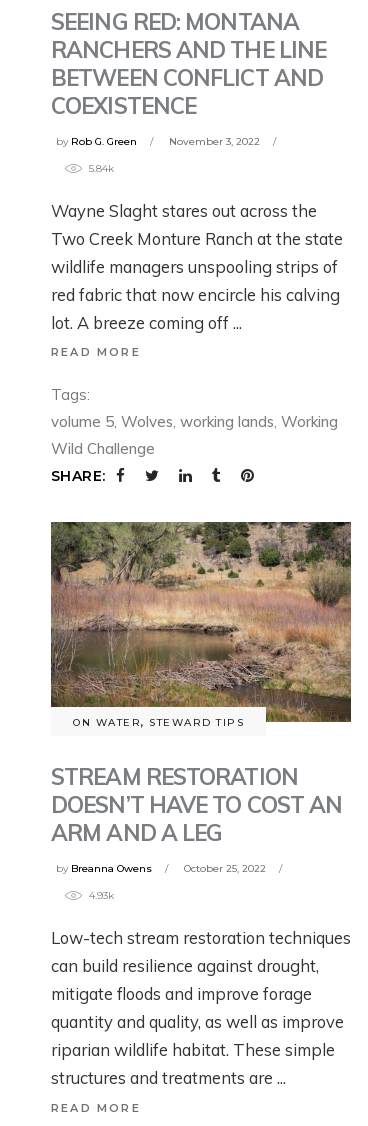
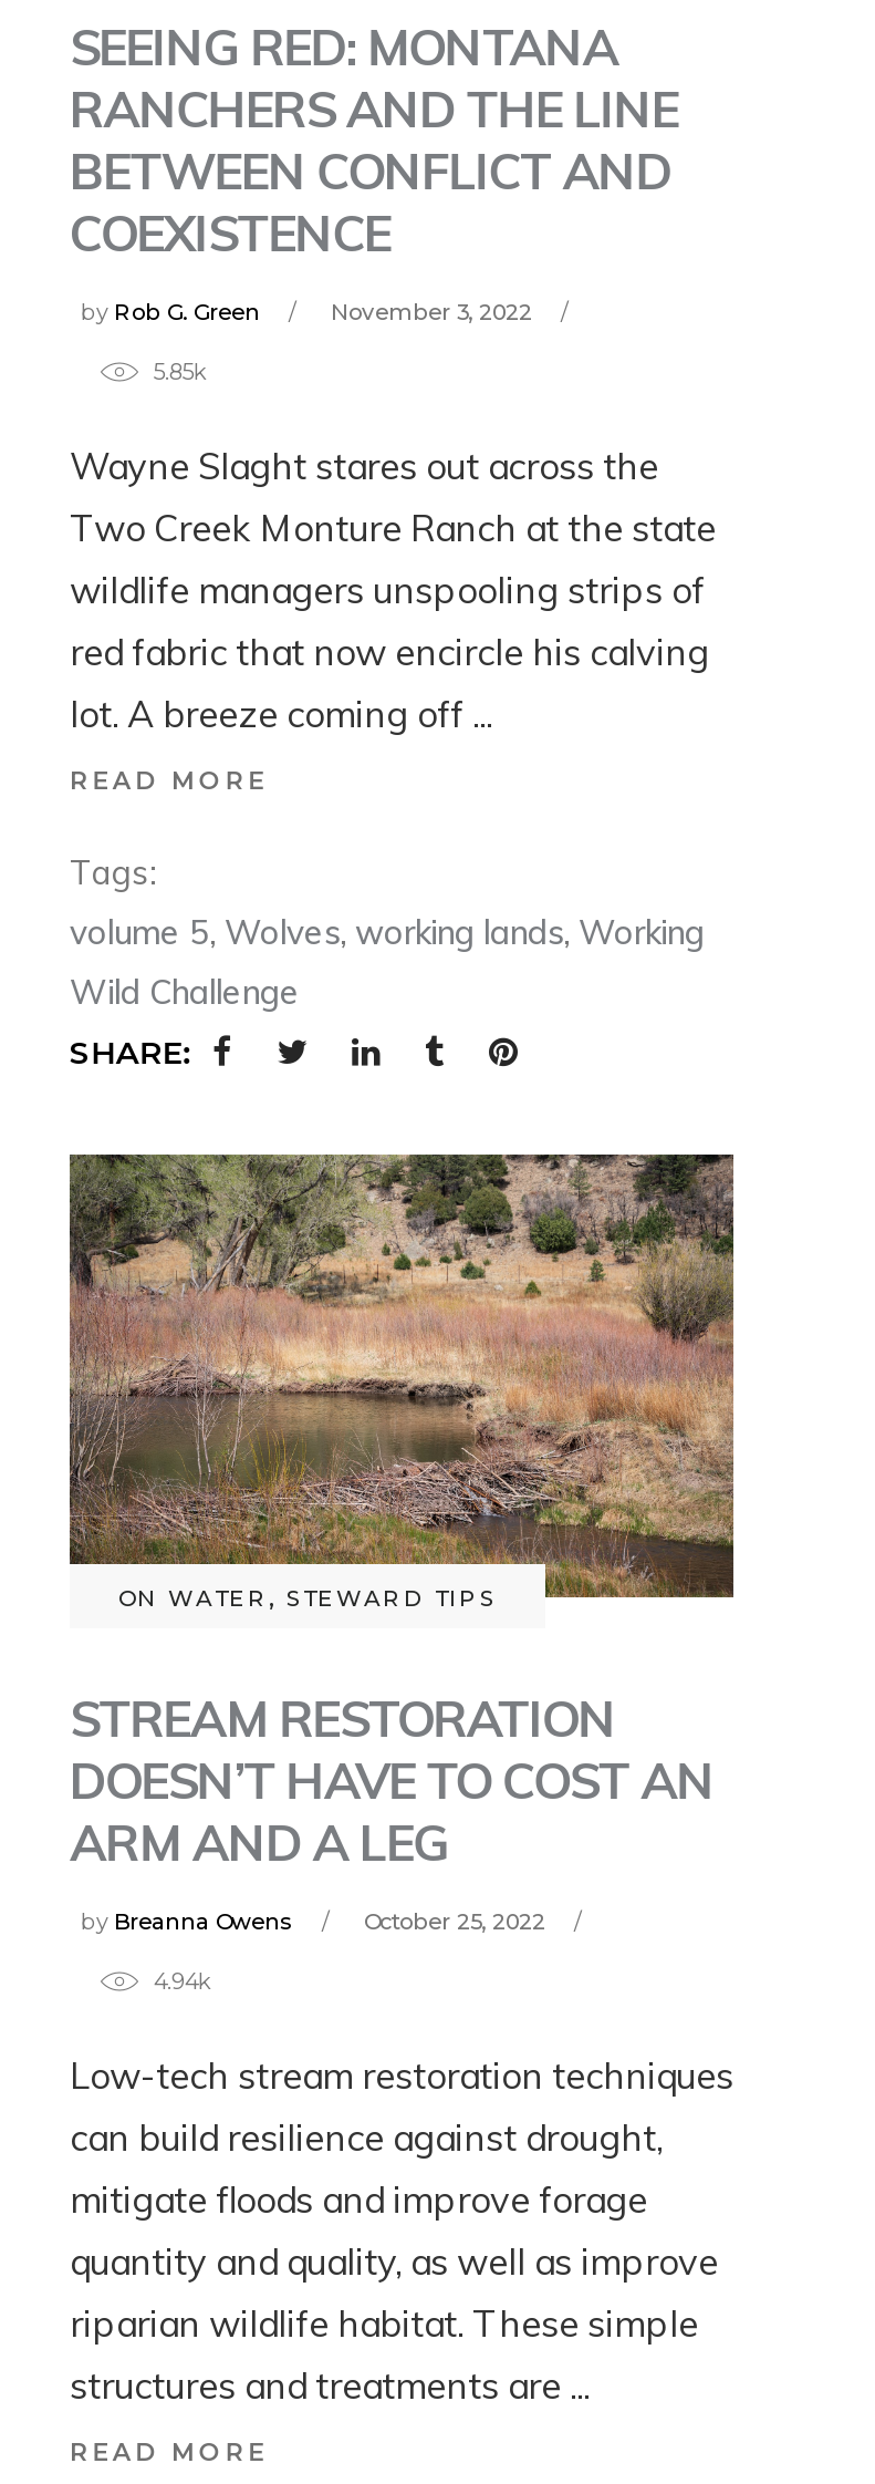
[89,161,114,174] 5.84k -> [154,356,207,385] 5.85k
[89,889,114,902] 4.93k -> [154,1967,211,1996] 4.94k

